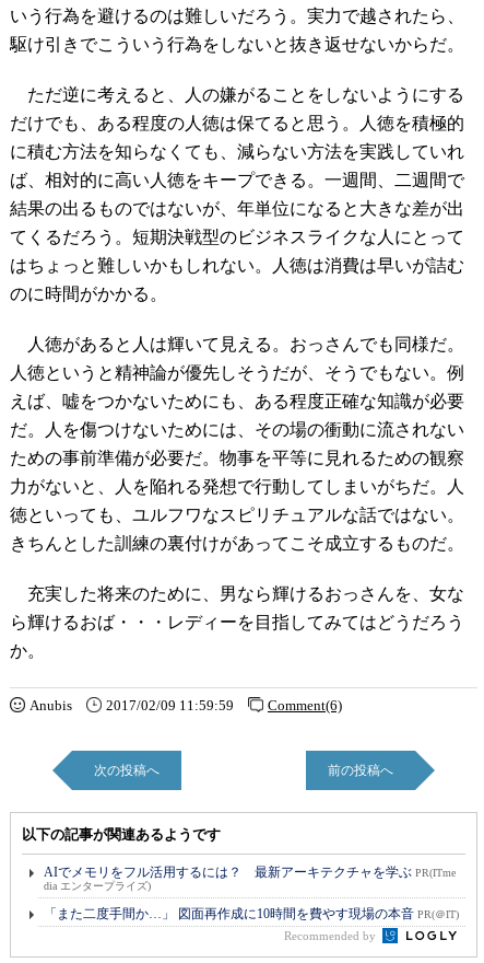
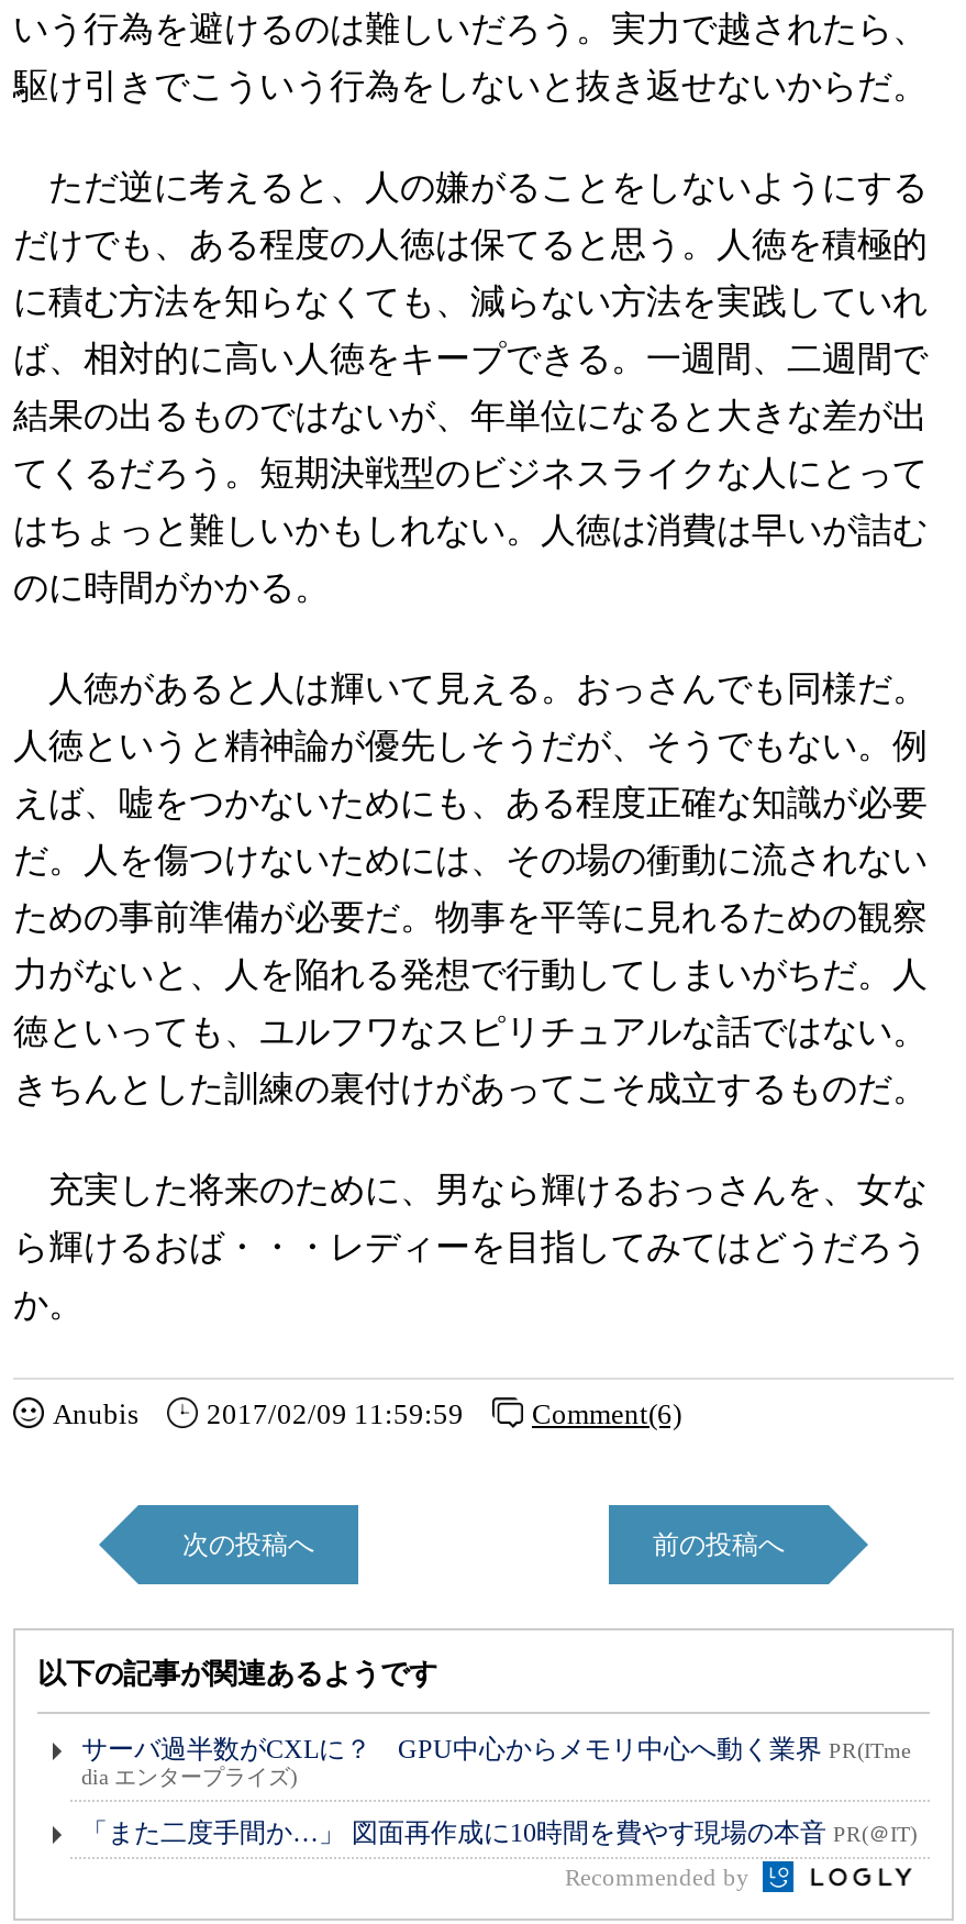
[44,865,456,880] AIでメモリをフル活用するには？ 最新アーキテクチャを学ぶPR(ITme -> [81,1734,910,1765] サーバ過半数がCXLに？ GPU中心からメモリ中心へ動く業界PR(ITme

